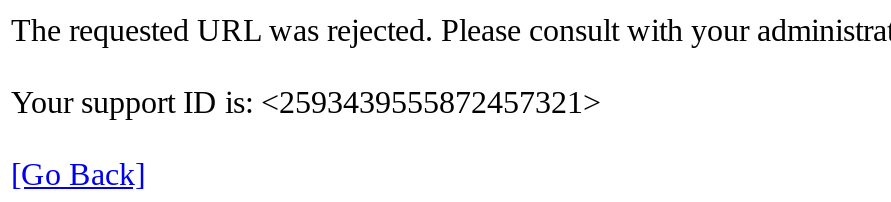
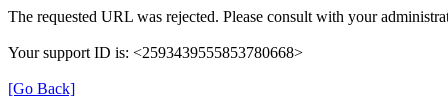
[11,85,601,119] Your support ID is: <2593439555872457321> -> [8,44,303,61] Your support ID is: <2593439555853780668>

